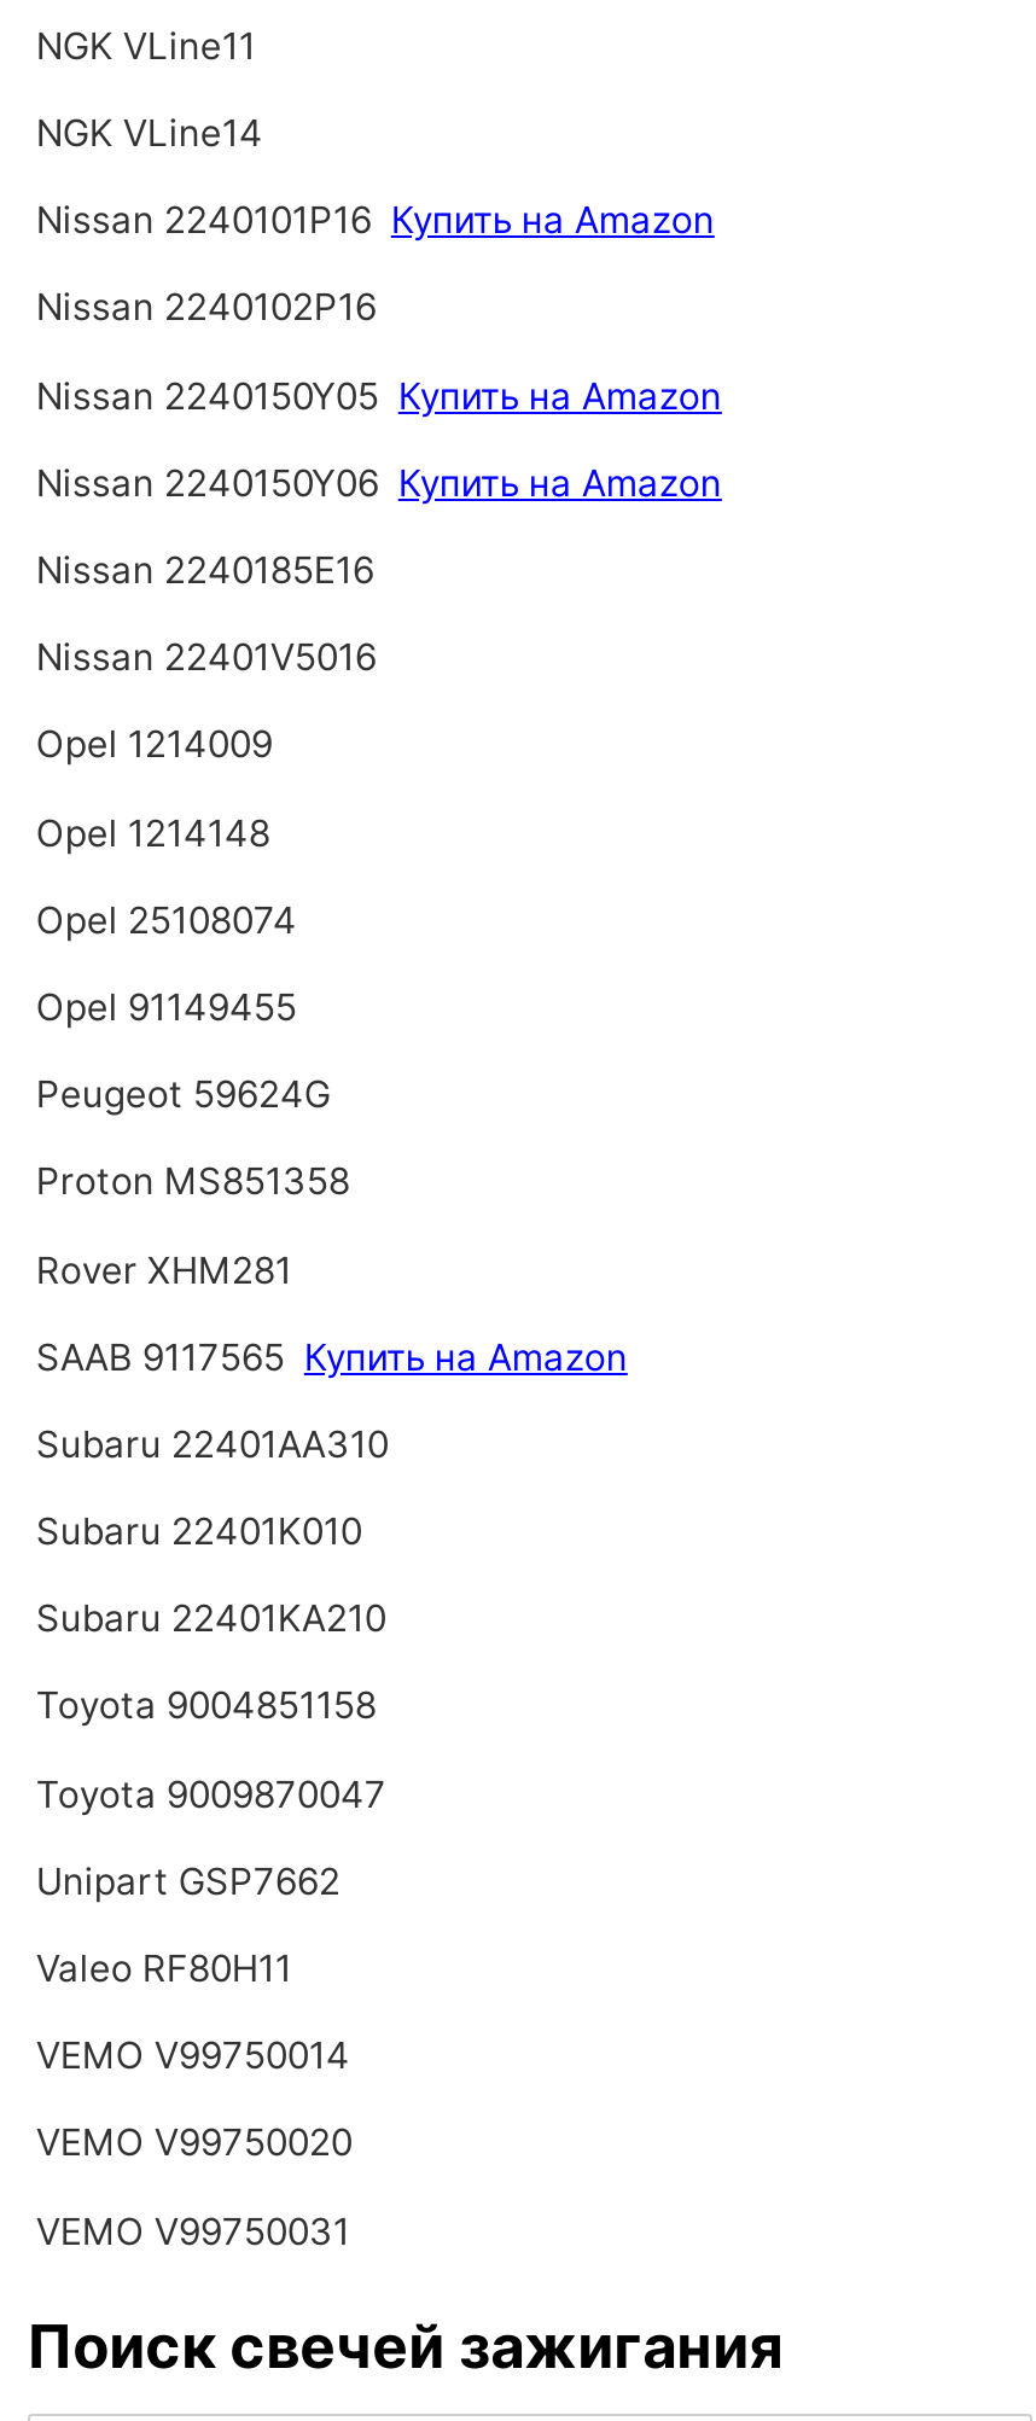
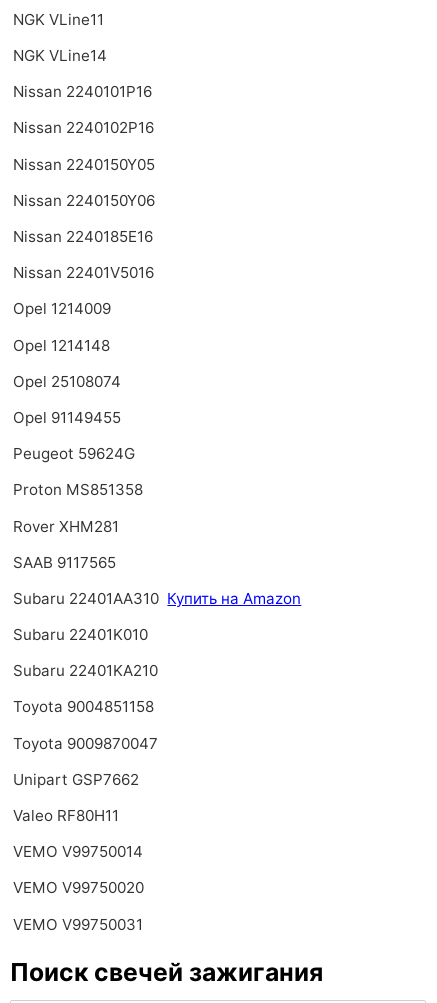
[36,198,715,243] Nissan 2240101P16 Купить на Amazon -> [13,82,152,101] Nissan 2240101P16
[36,372,722,418] Nissan 2240150Y05 Купить на Amazon -> [13,155,155,174] Nissan 2240150Y05
[36,460,722,505] Nissan 2240150Y06 Купить на Amazon -> [13,191,155,210] Nissan 2240150Y06
[36,1334,628,1379] SAAB 9117565 Купить на Amazon -> [13,553,116,572] SAAB 9117565
[36,1421,389,1467] Subaru 22401AA310 -> [13,589,301,608] Subaru 22401AA310 Купить на Amazon

